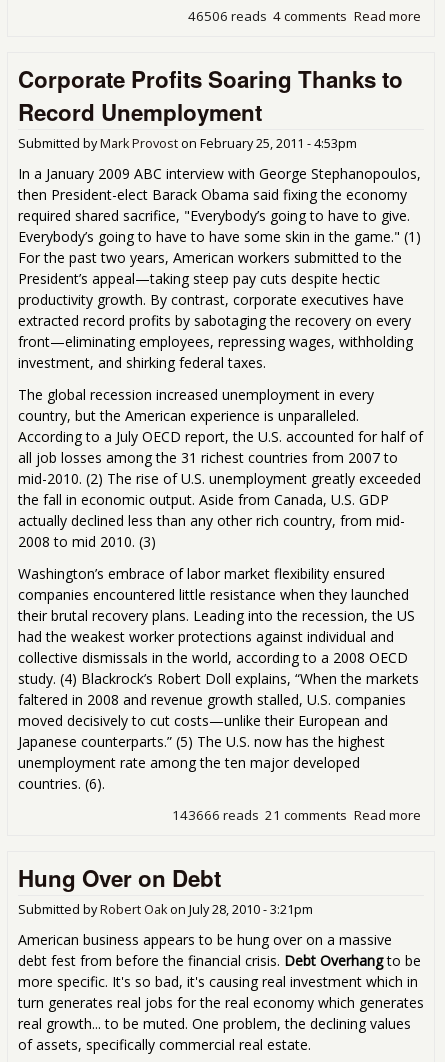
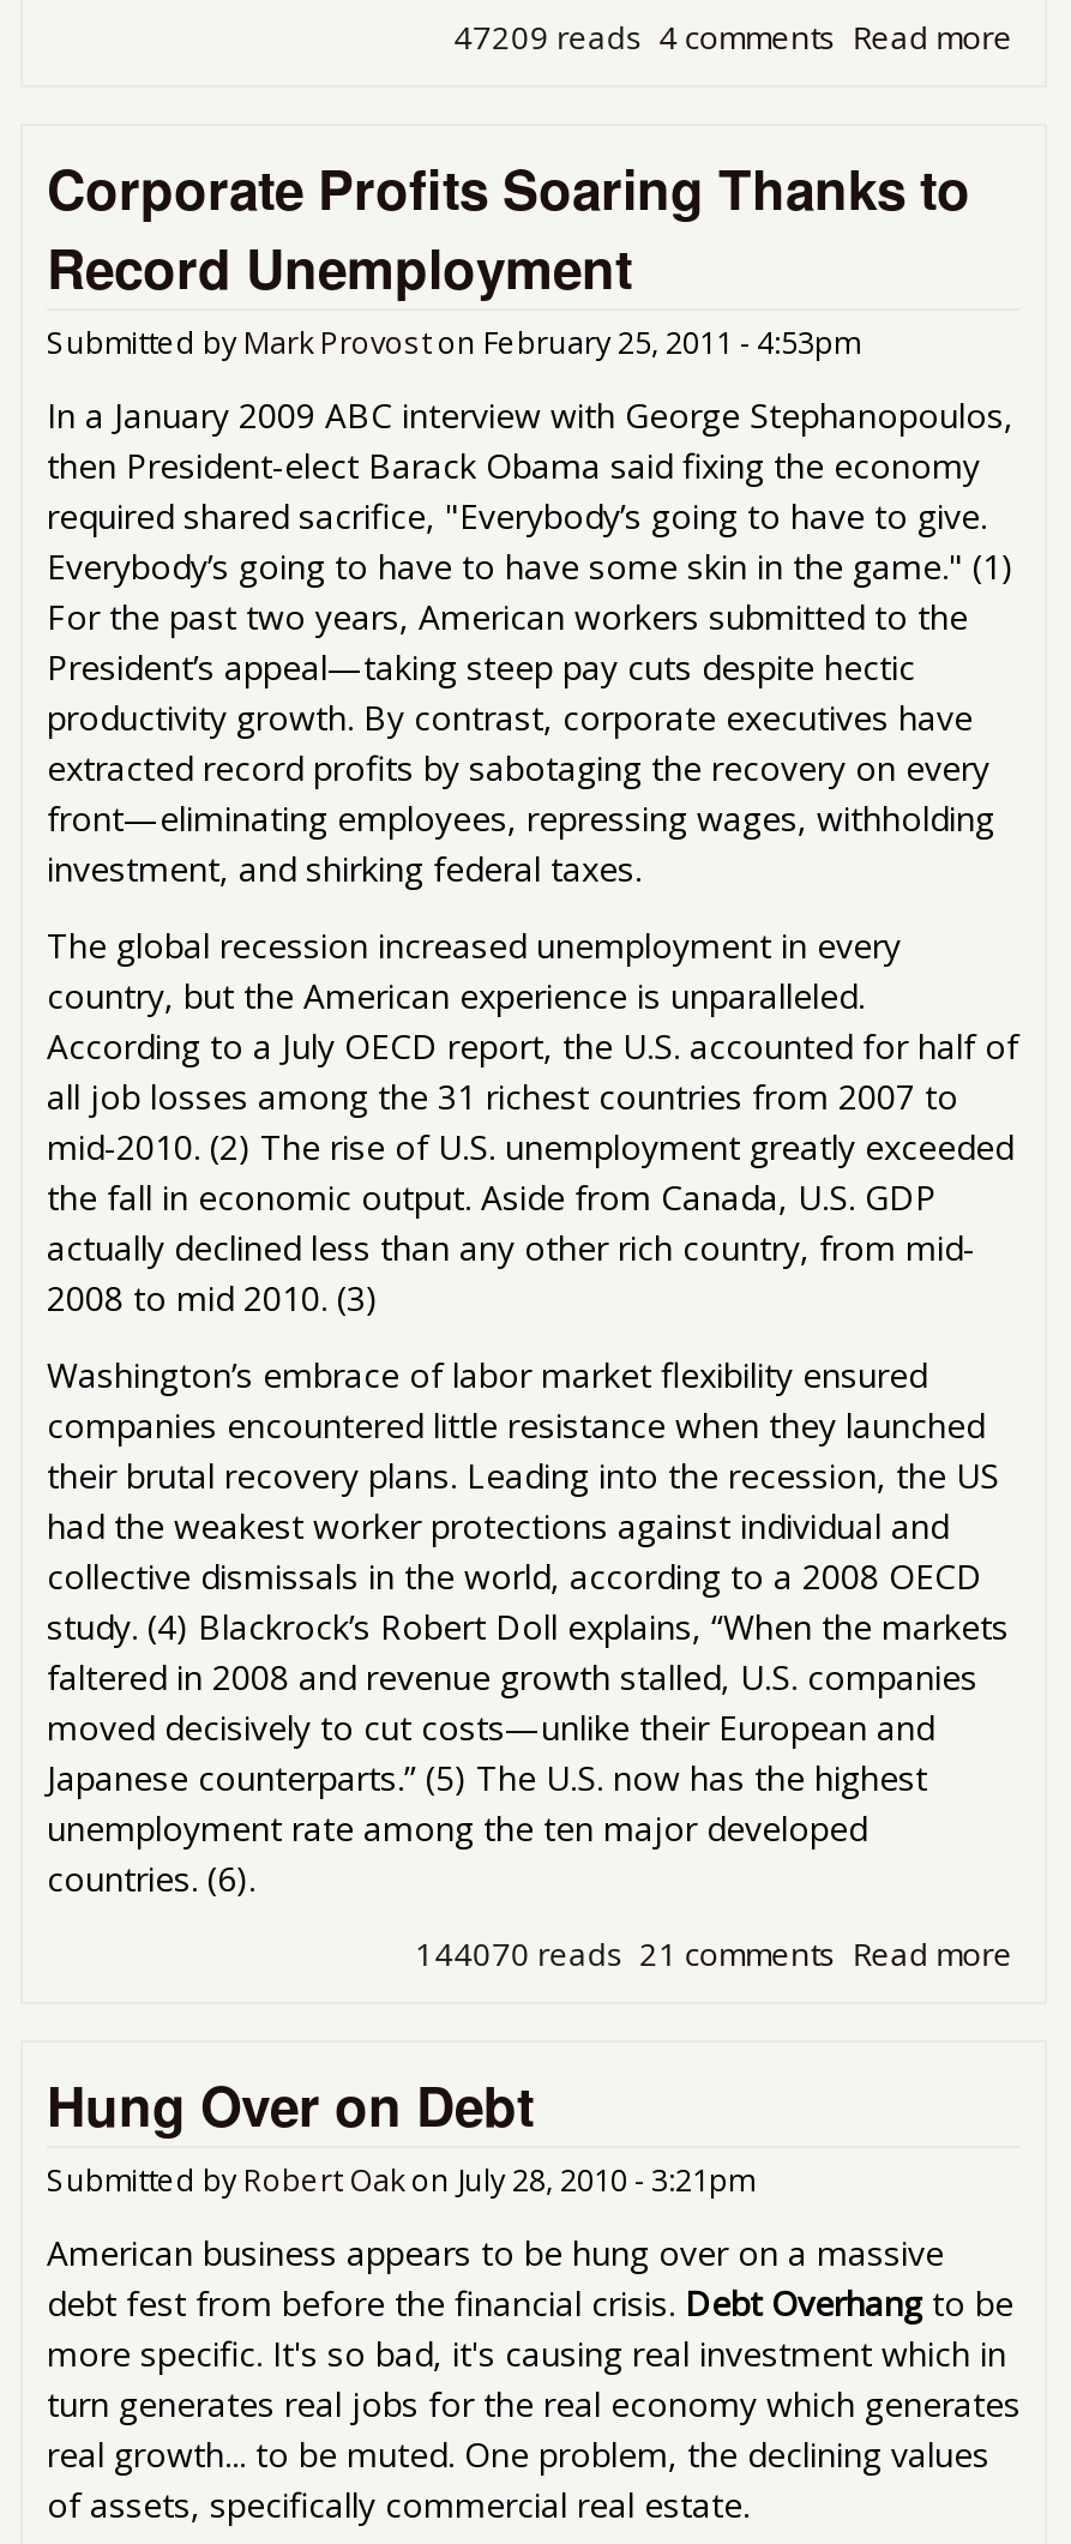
[188,7,267,25] 46506 reads -> [454,16,643,59] 47209 reads
[172,806,259,824] 143666 reads -> [415,1931,624,1975] 144070 reads

